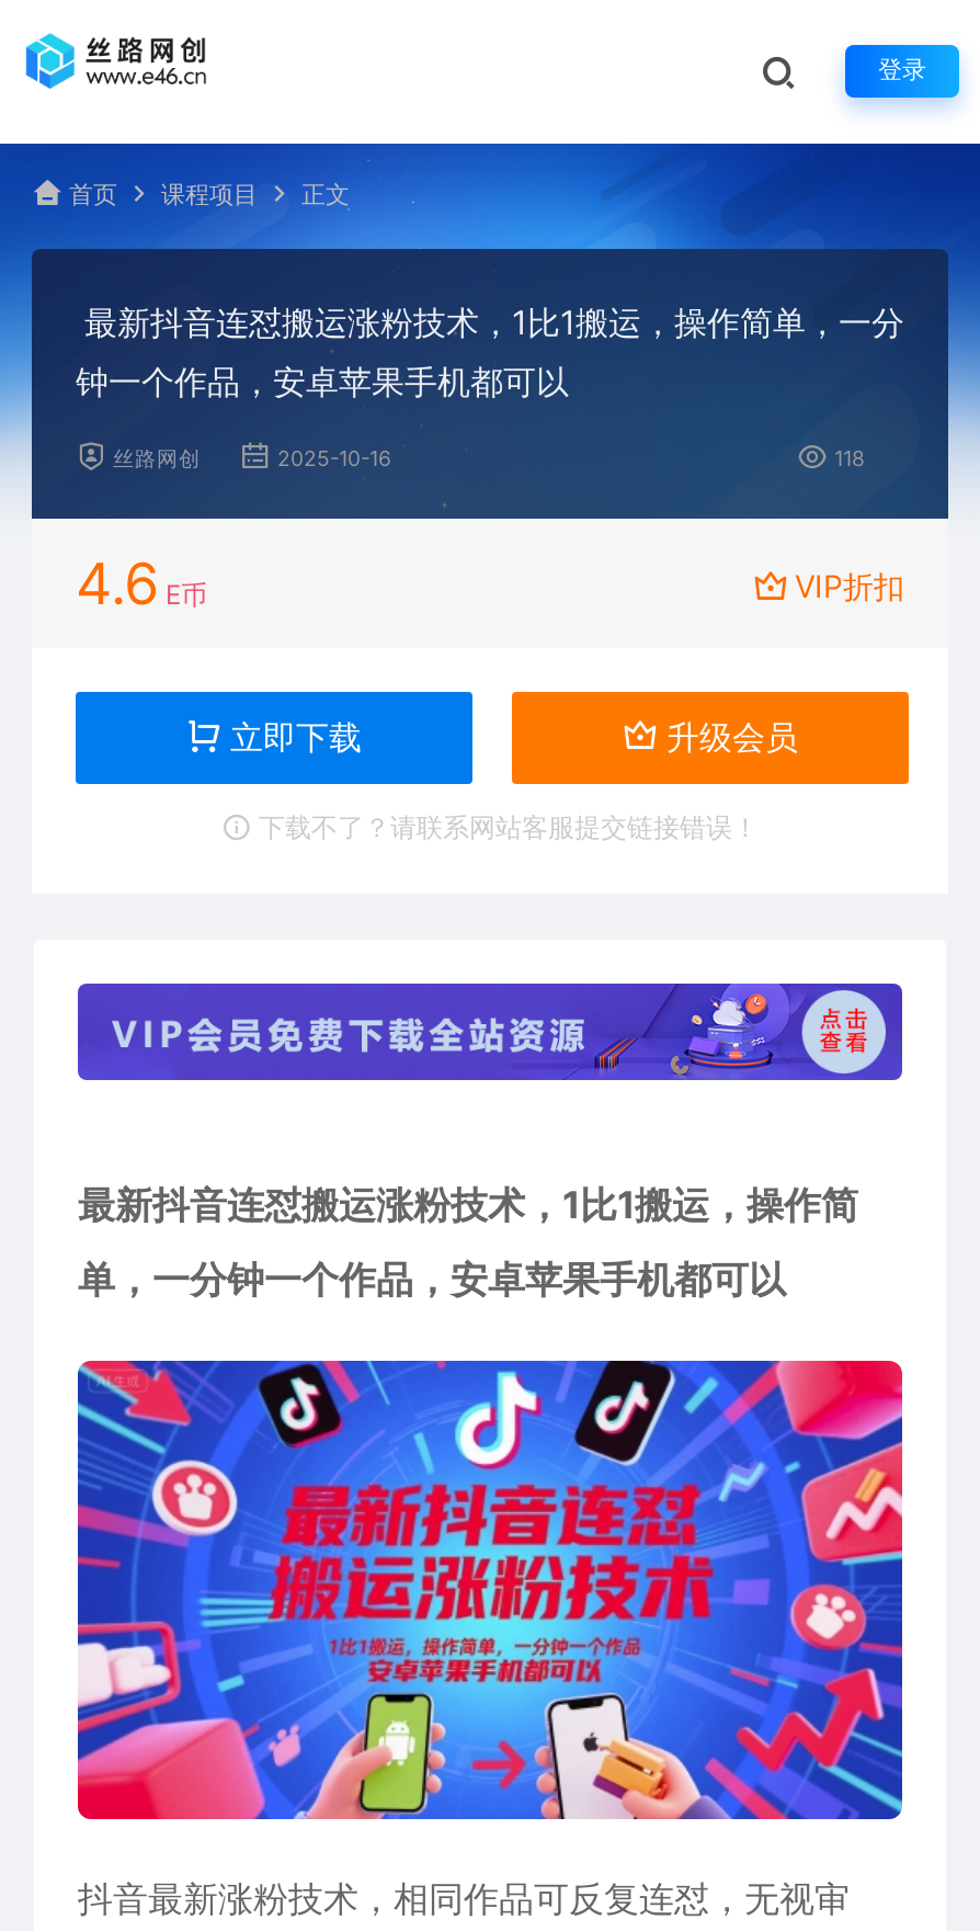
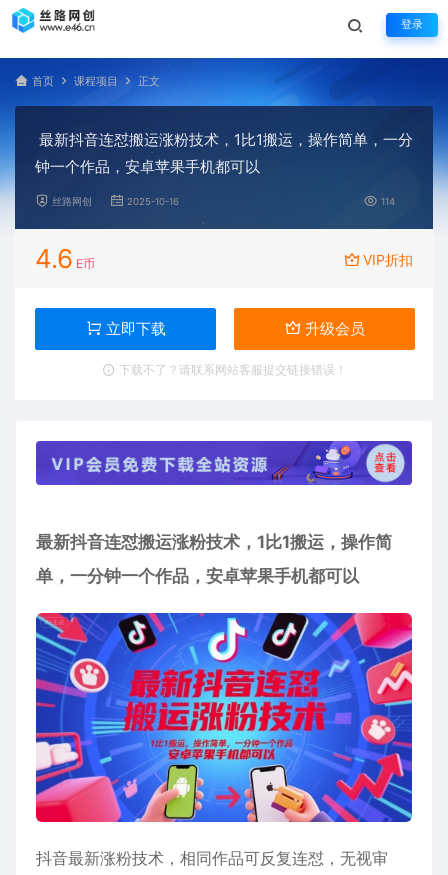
[828,446,865,470] 118 -> [378,196,395,207] 114

